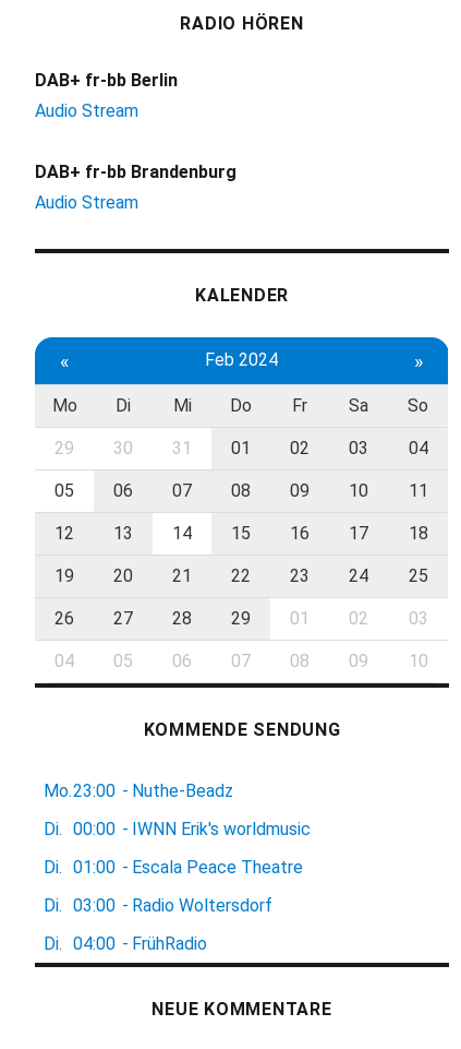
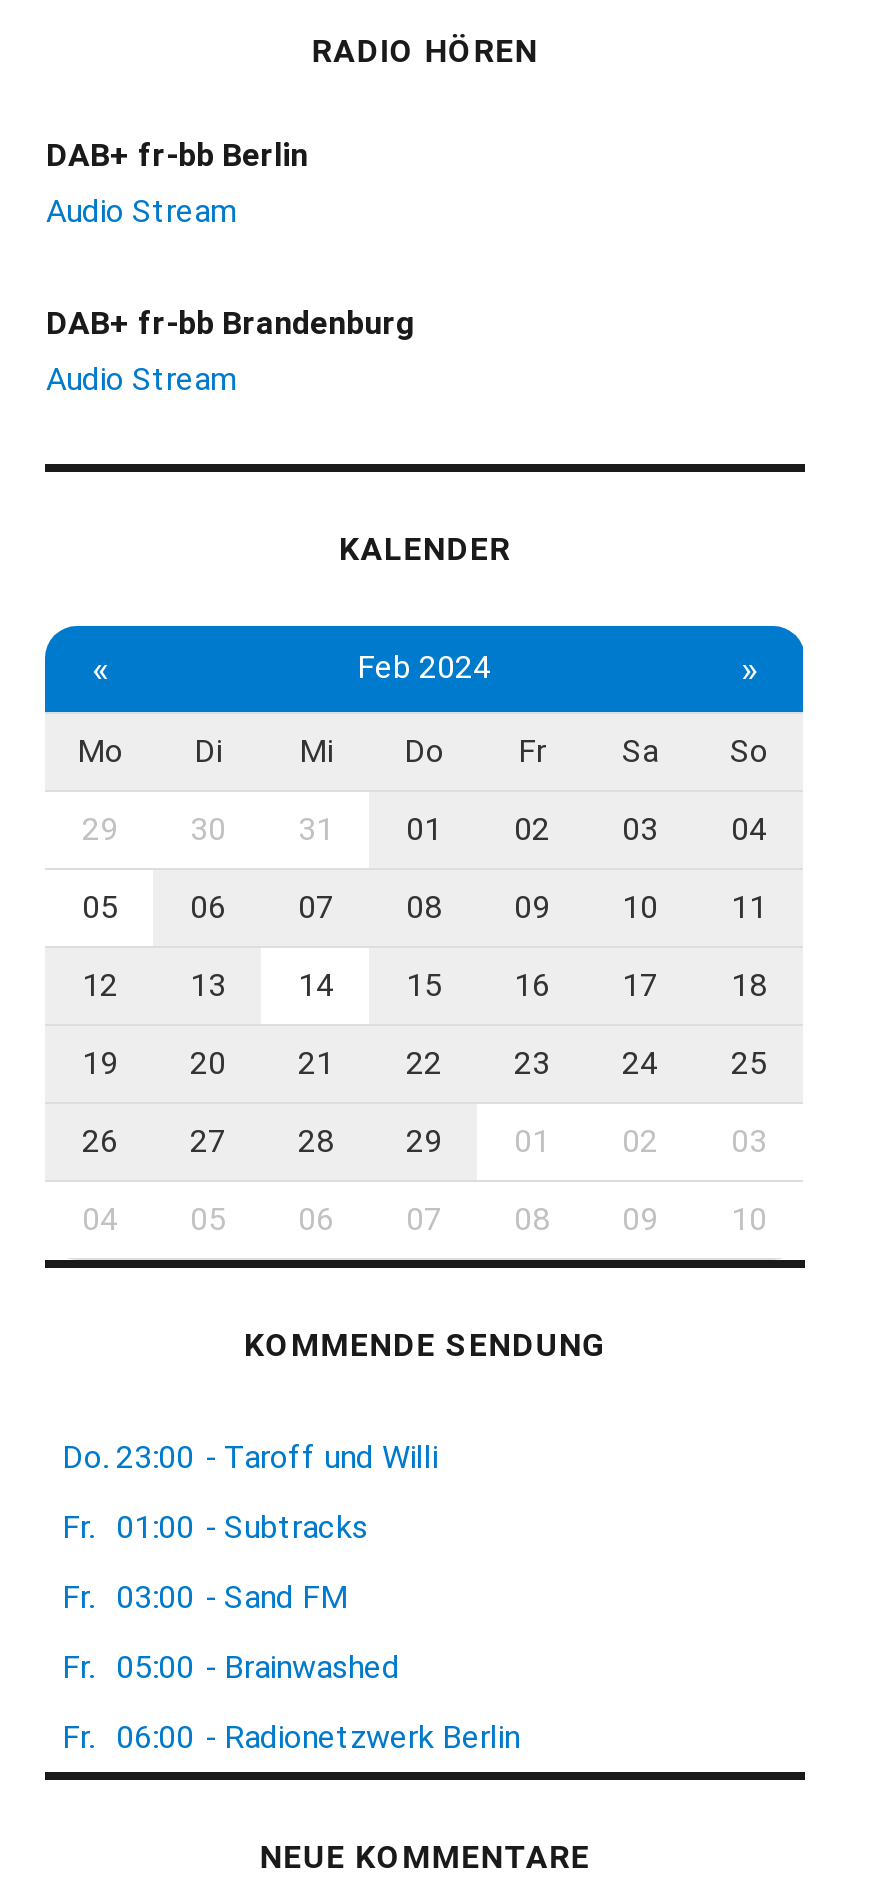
[44,780,234,801] Mo.23:00 - Nuthe-Beadz -> [62,1438,438,1476] Do. 23:00 - Taroff und Willi
[44,819,311,839] Di. 00:00 - IWNN Erik's worldmusic -> [62,1508,368,1546] Fr. 01:00 - Subtracks
[44,857,304,878] Di. 01:00 - Escala Peace Theatre -> [62,1578,348,1616] Fr. 03:00 - Sand FM
[44,895,273,916] Di. 03:00 - Radio Woltersdorf -> [62,1648,400,1686] Fr. 05:00 - Brainwashed
[44,933,208,954] Di. 04:00 - FrühRadio -> [62,1718,520,1756] Fr. 06:00 - Radionetzwerk Berlin

